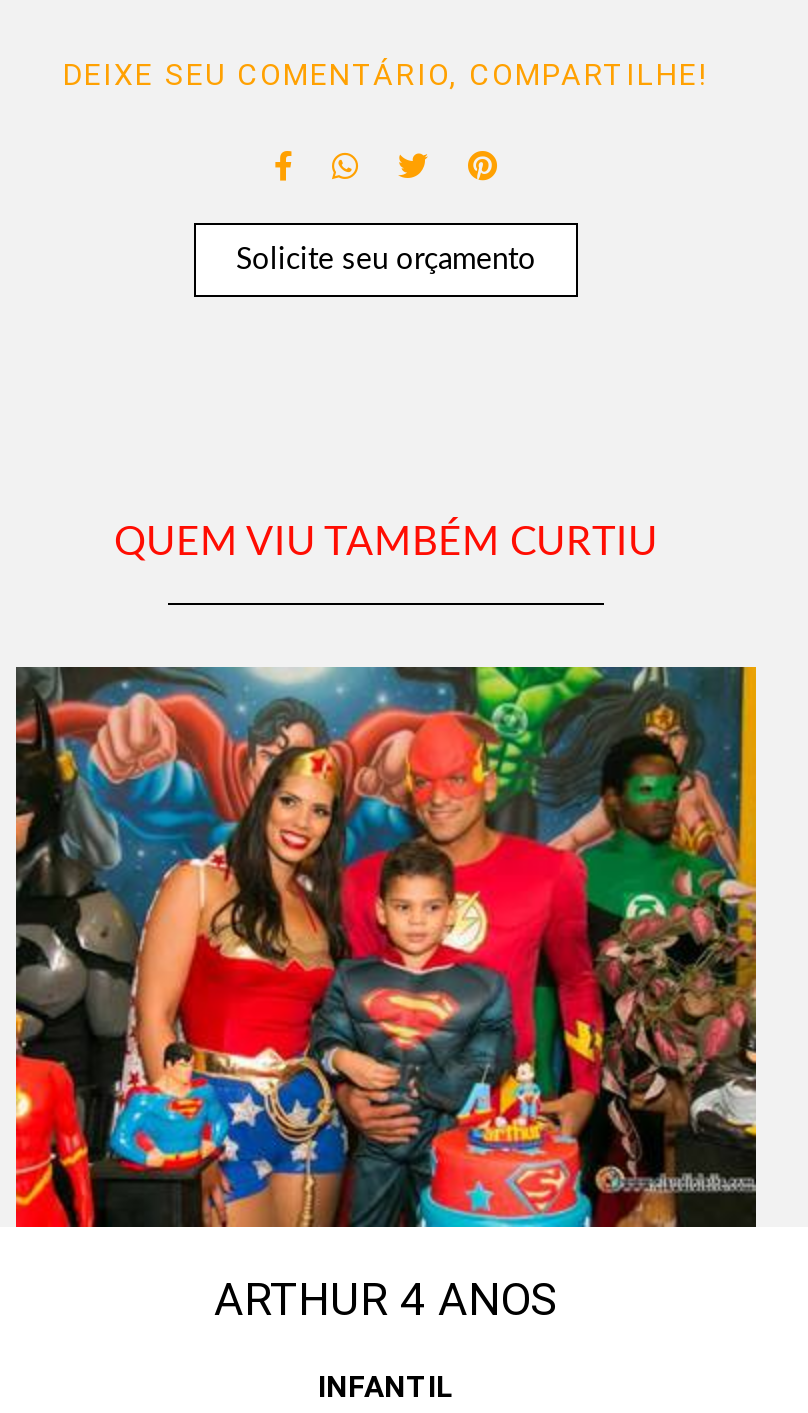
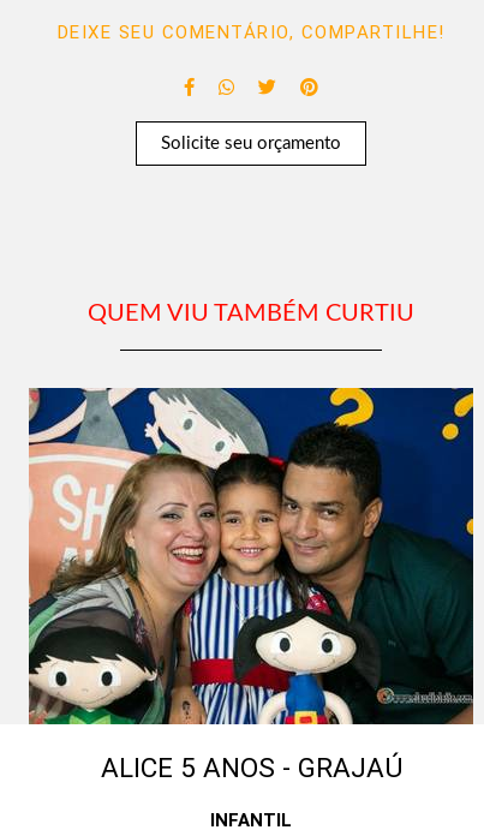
[14,665,758,1326] [image] | ARTHUR 4 ANOS -> [28,387,474,784] [image] | ALICE 5 ANOS - GRAJAÚ

